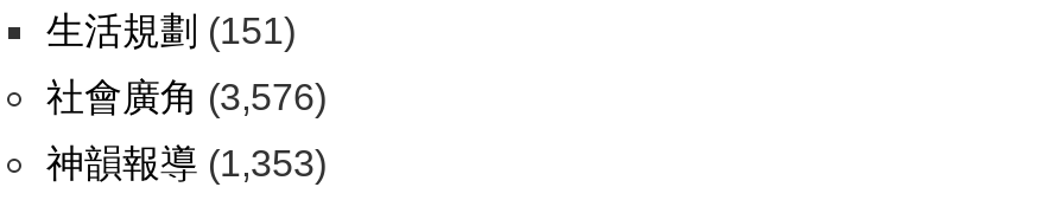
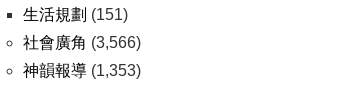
[46,77,327,117] 社會廣角(3,576) -> [23,34,141,51] 社會廣角(3,566)

